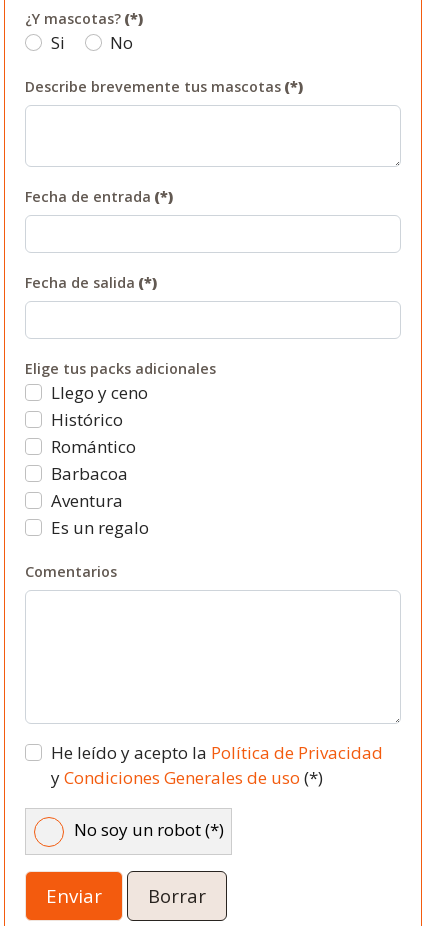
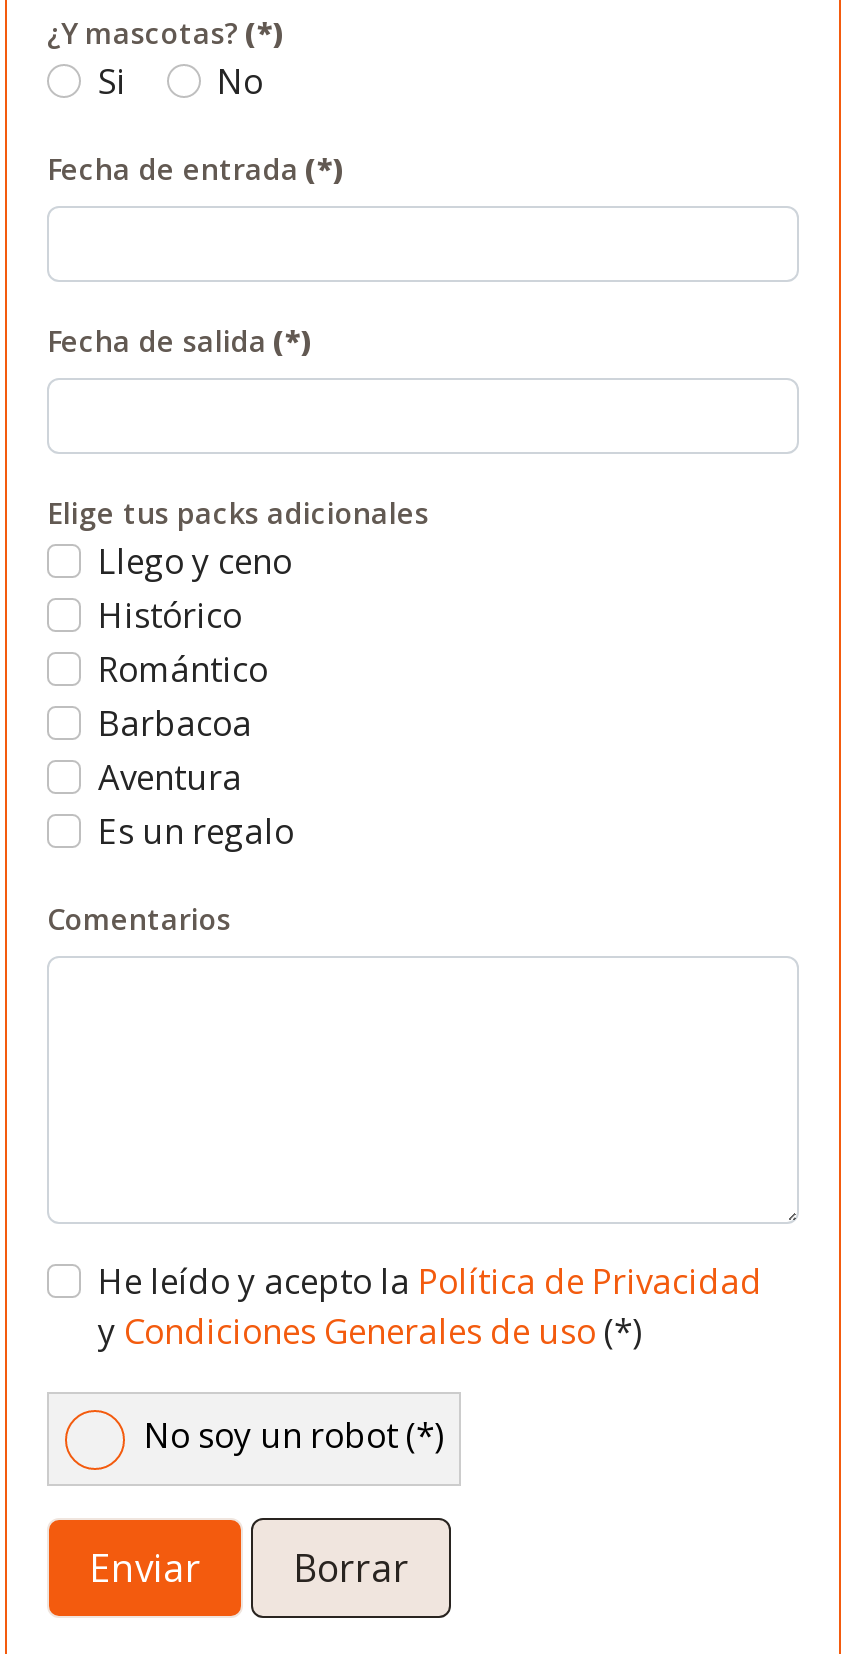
[25,77,303,96] Describe brevemente tus mascotas (*) -> none

